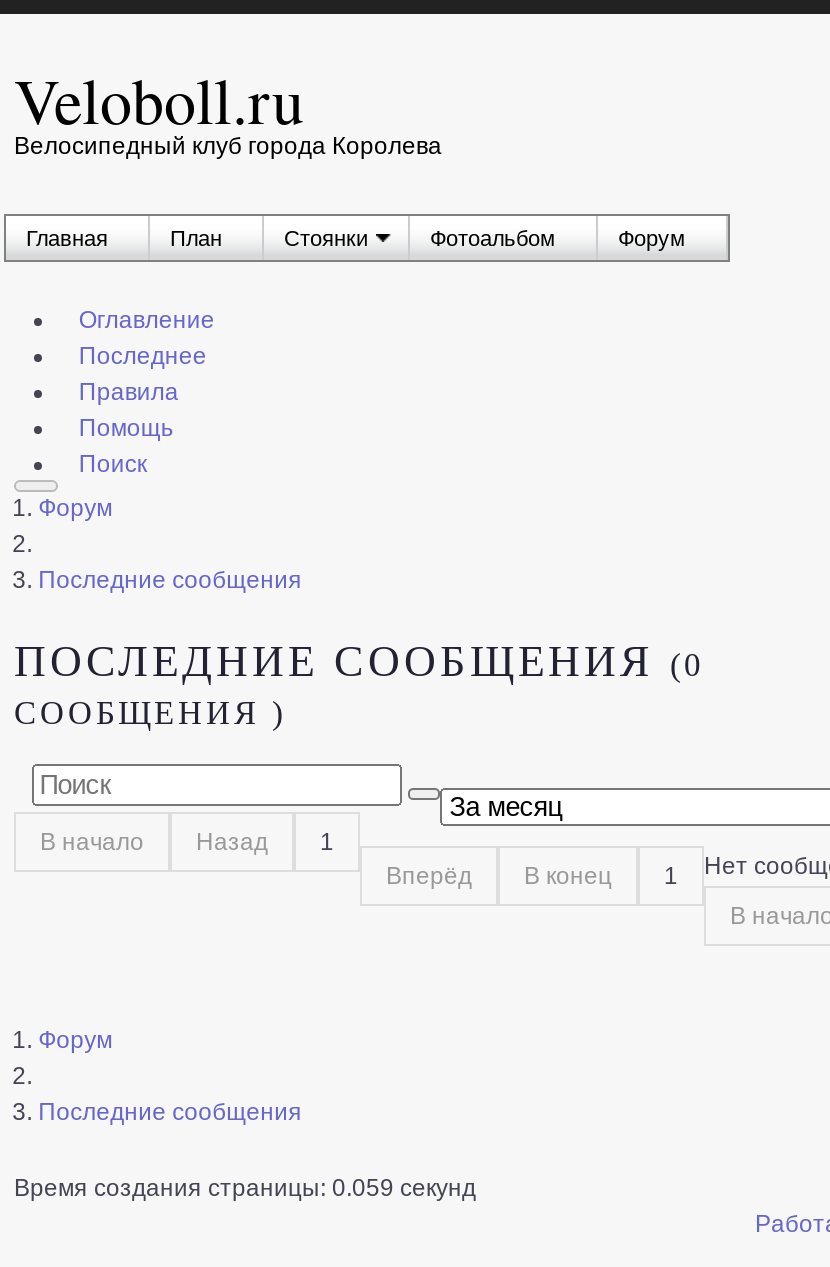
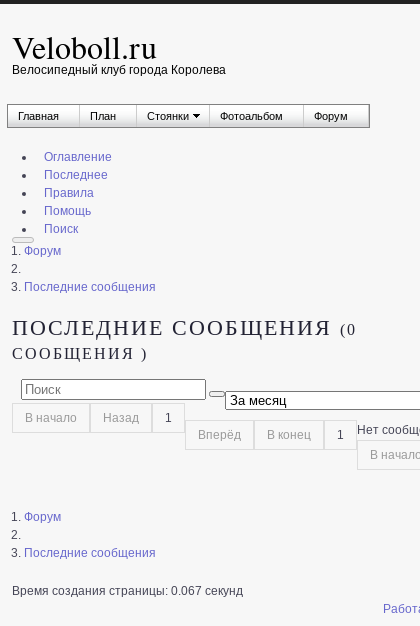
[14,1174,476,1202] Время создания страницы: 0.059 секунд -> [12,584,243,598] Время создания страницы: 0.067 секунд

